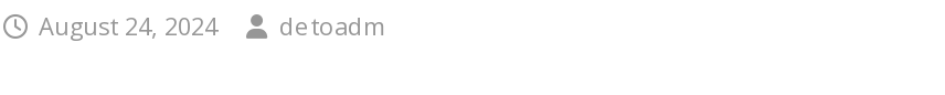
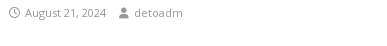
[39,10,387,43] August 24, 2024 detoadm -> [25,4,183,19] August 21, 2024 detoadm

